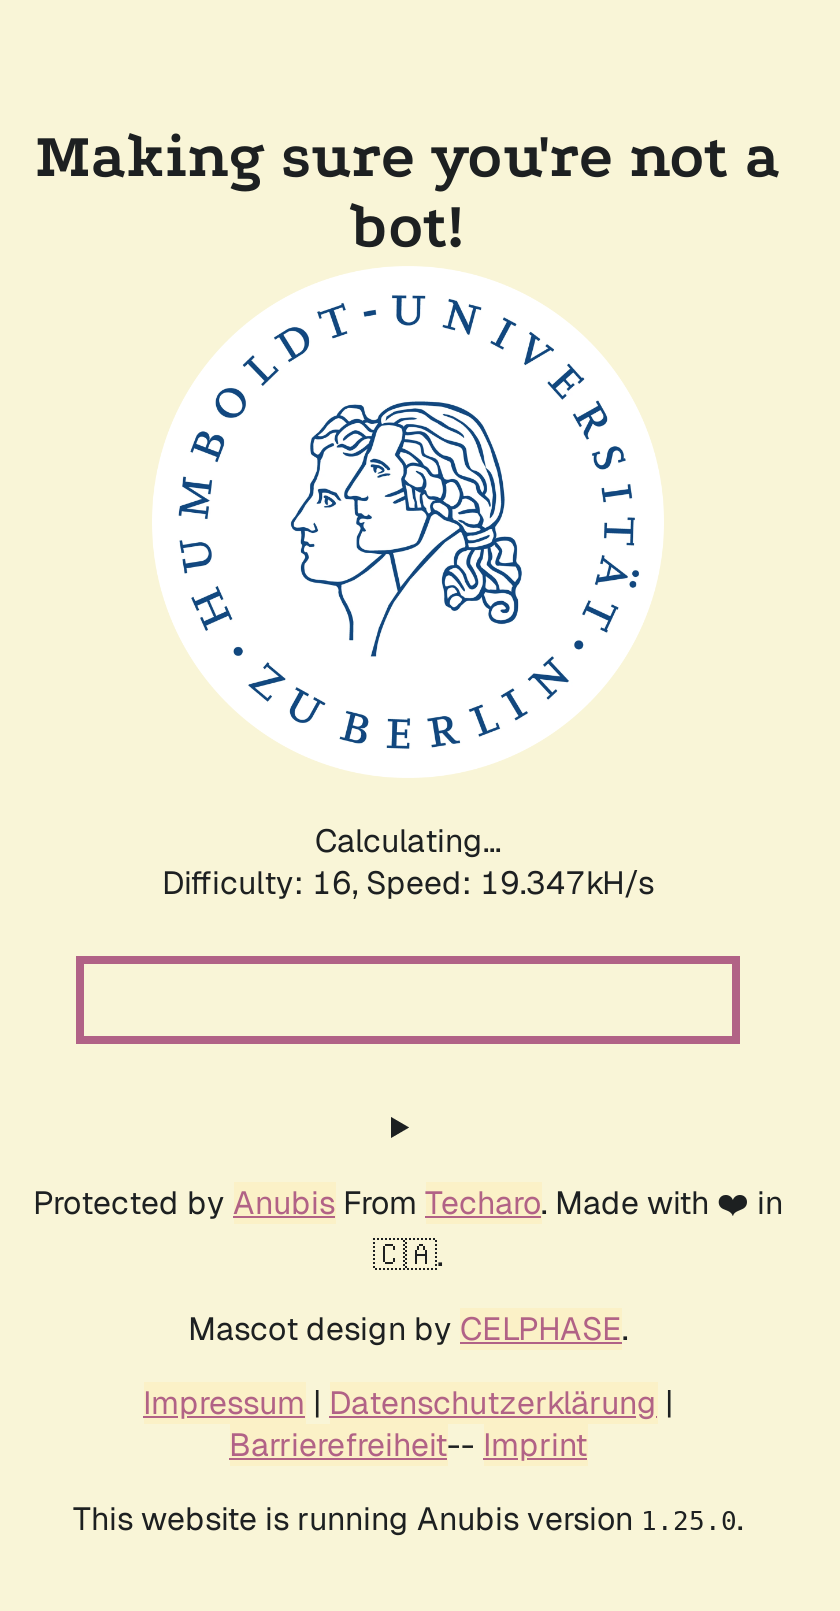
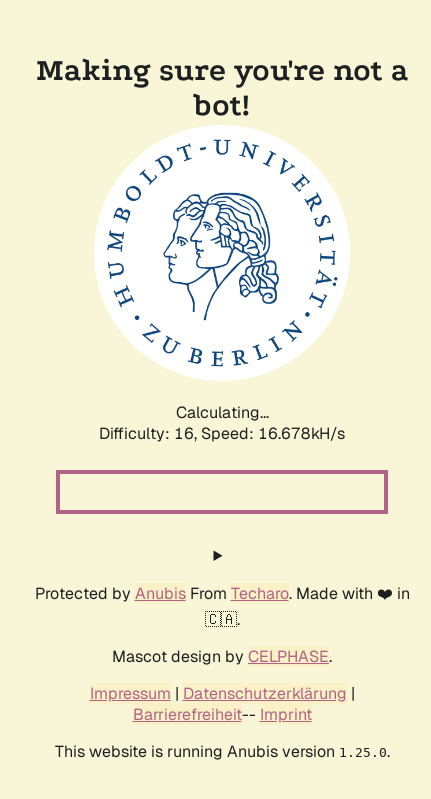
[162,862,654,904] Difficulty: 16, Speed: 19.347kH/s -> [99,423,345,444] Difficulty: 16, Speed: 16.678kH/s

